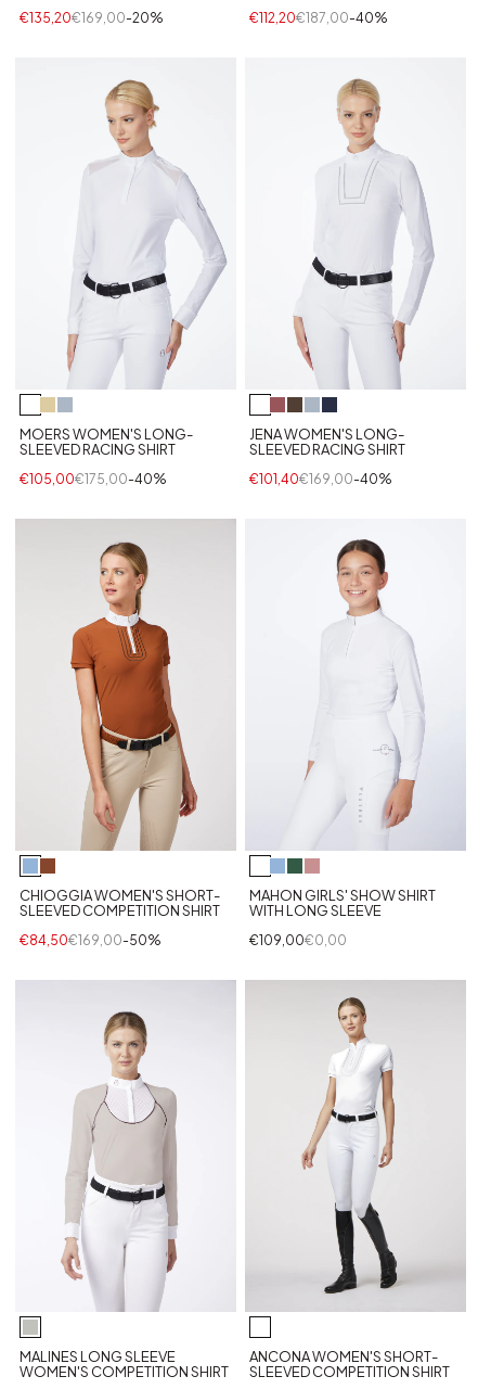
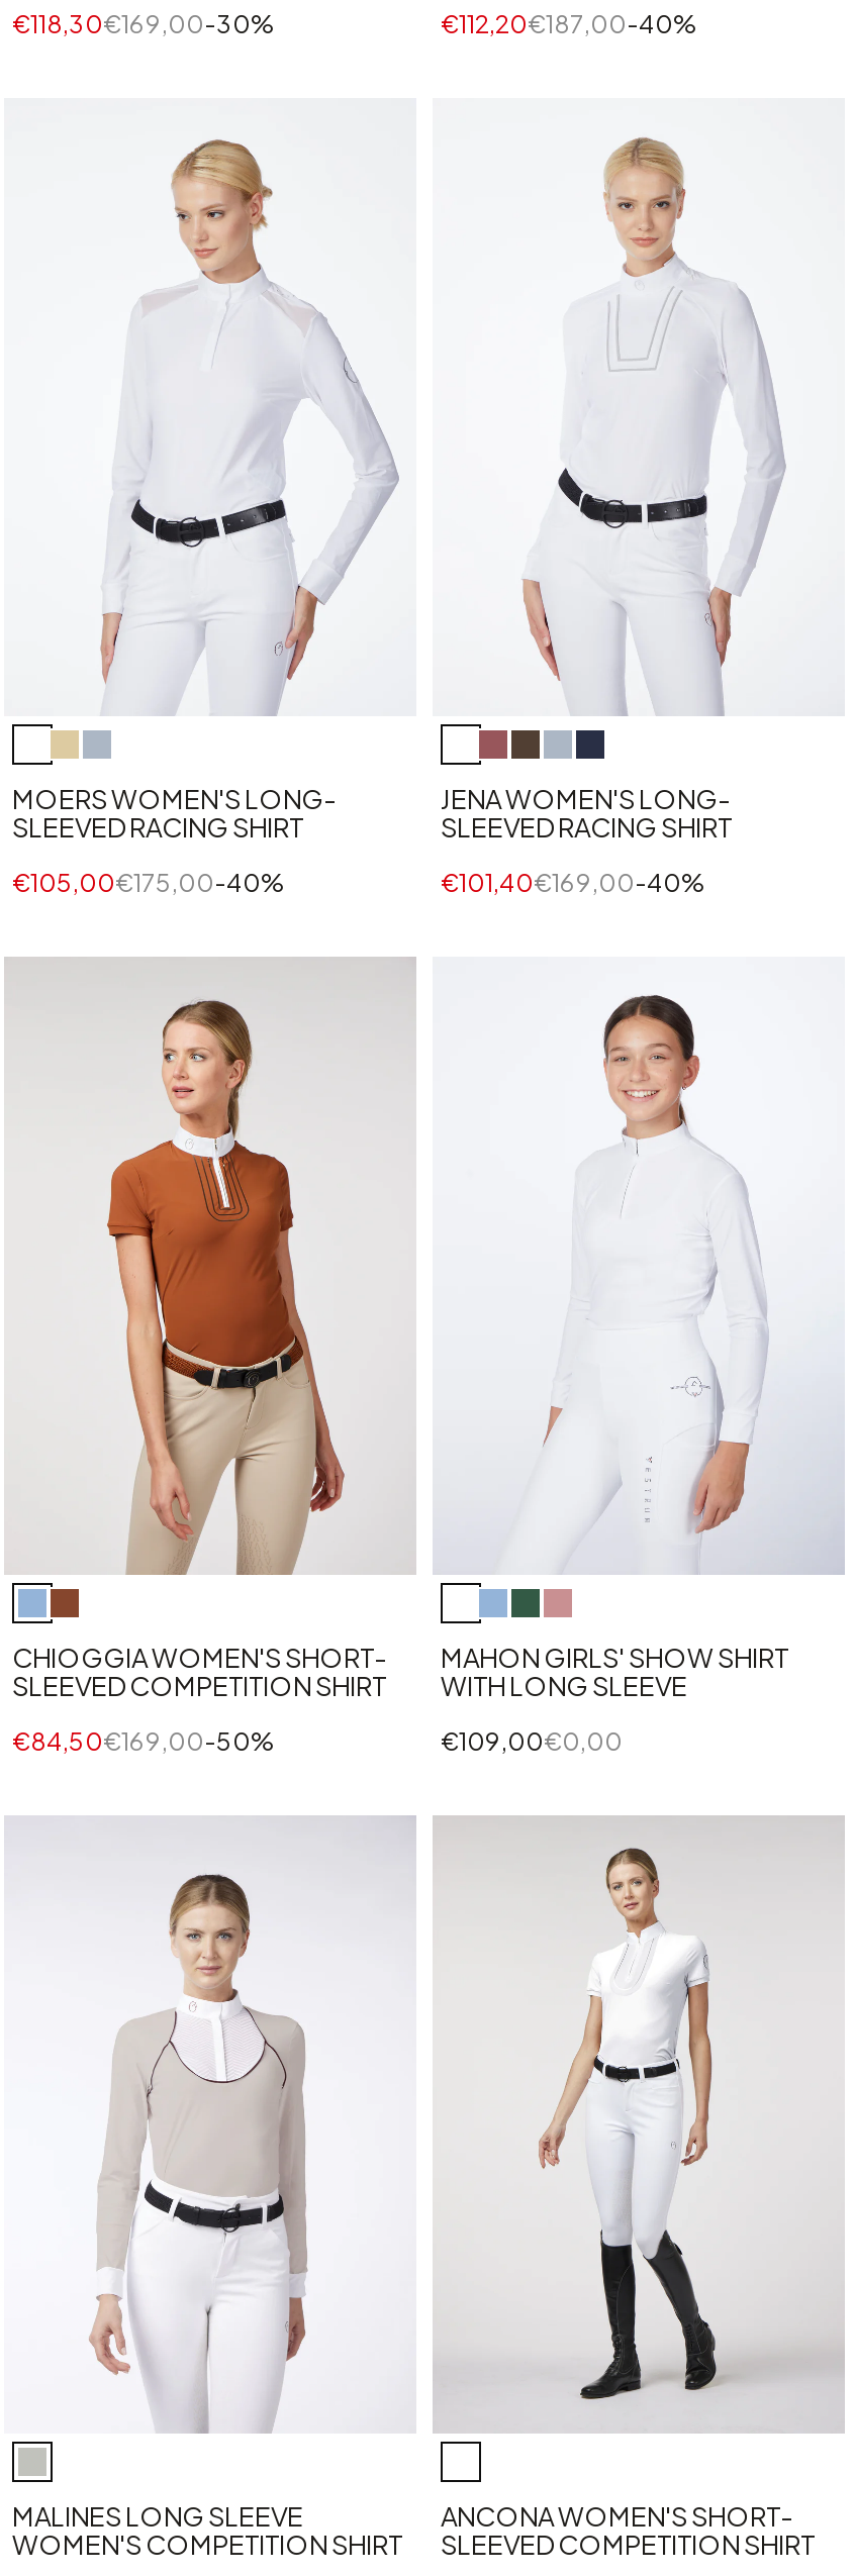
[20,10,164,26] €135,20€169,00-20% -> [12,9,277,40] €118,30€169,00-30%

